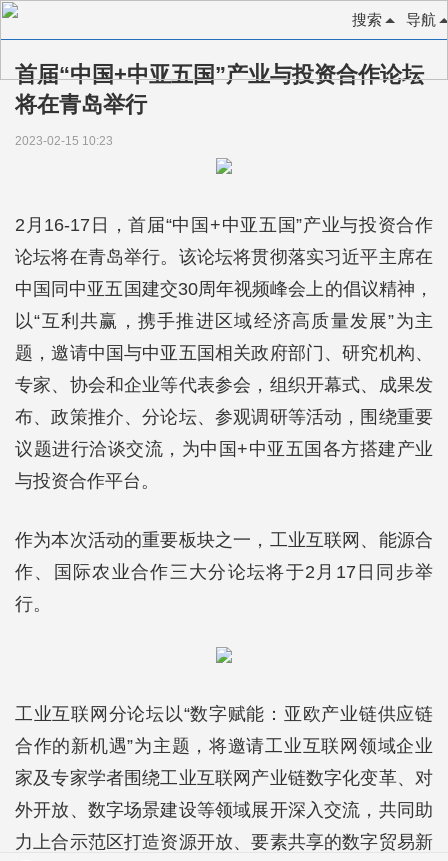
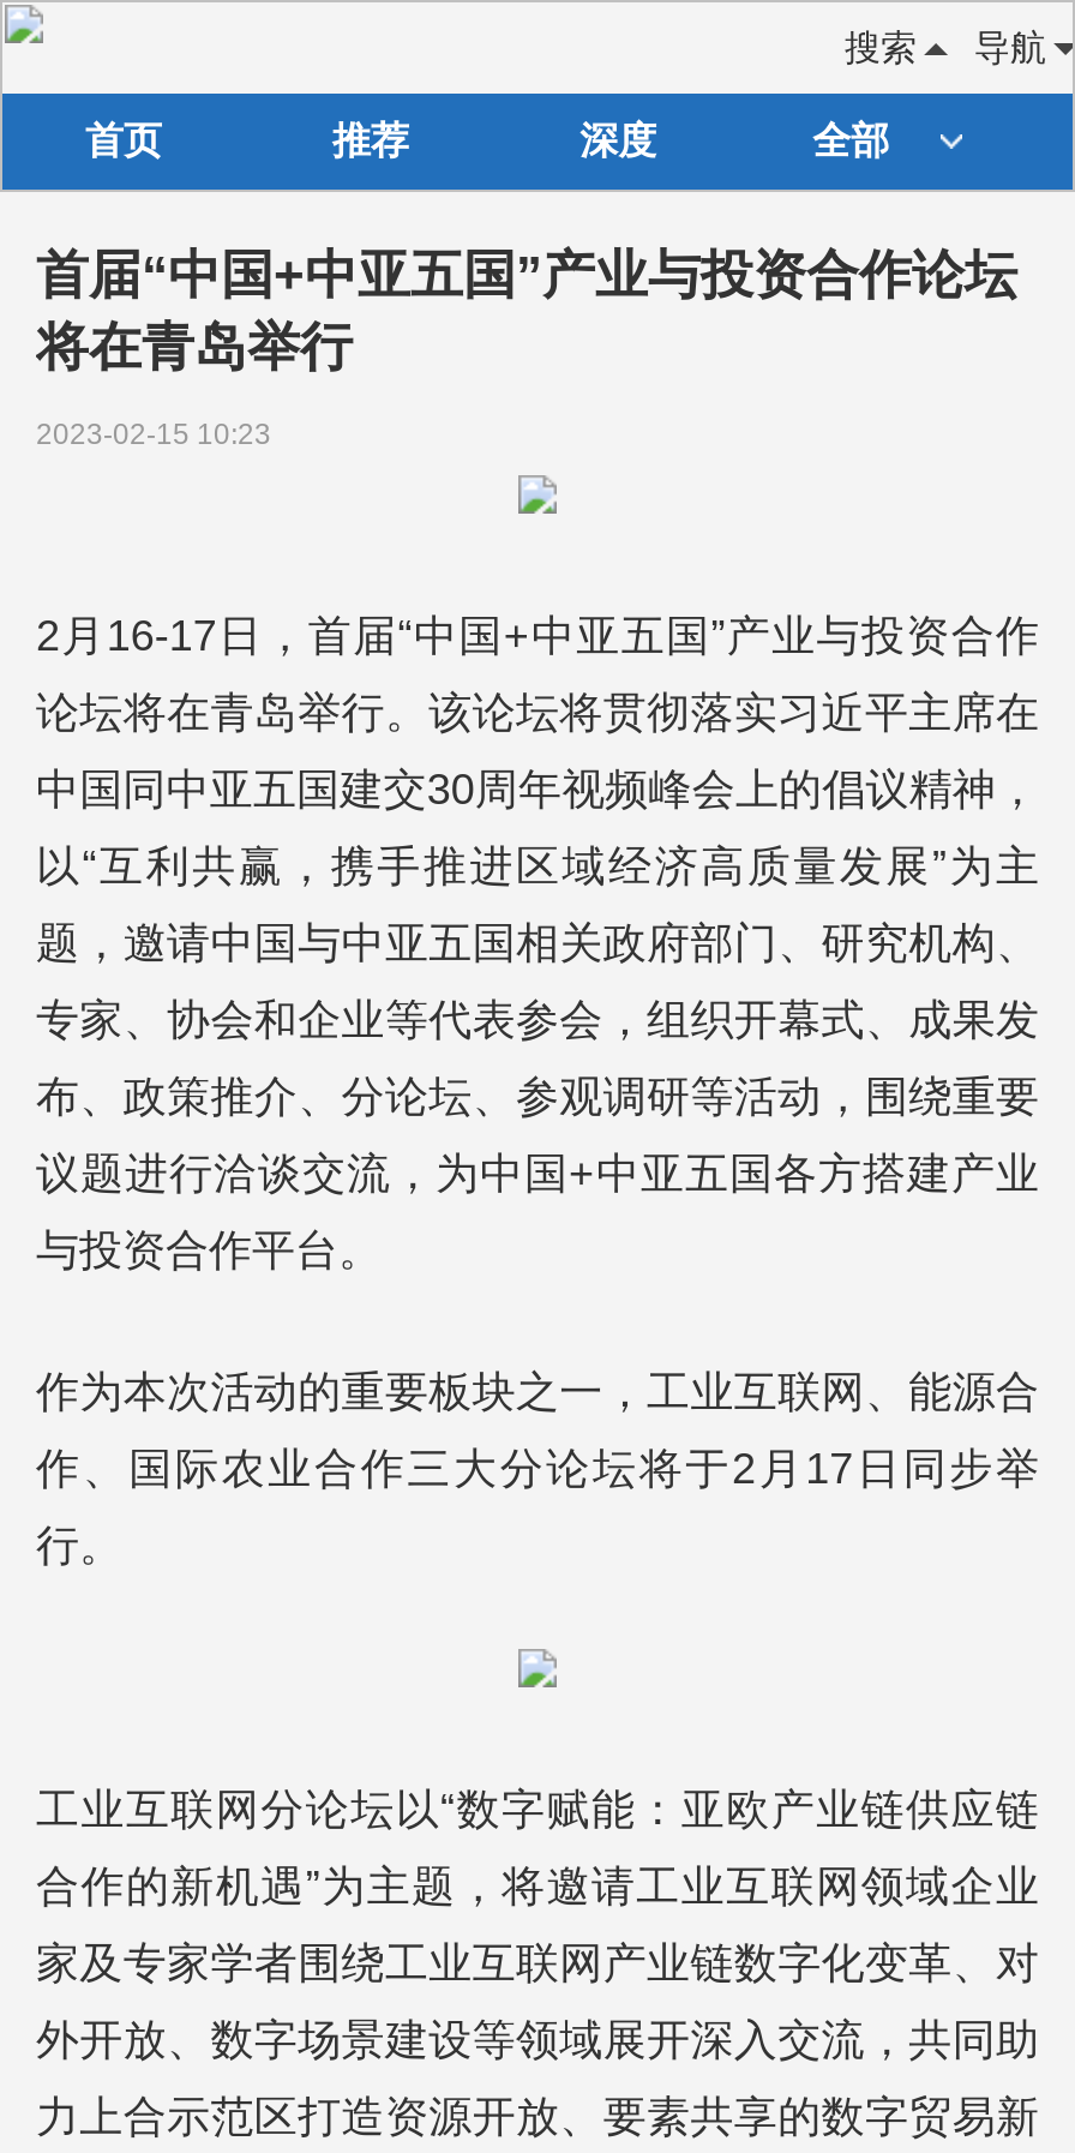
none -> [85,121,889,162] 首页 | 推荐 | 深度 | 全部

